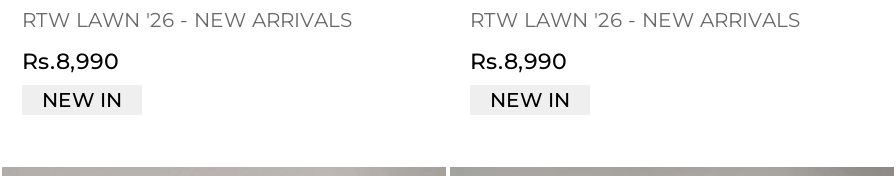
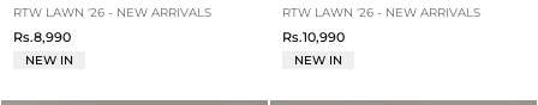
[470,48,566,76] Rs.8,990 -> [282,29,345,45] Rs.10,990

